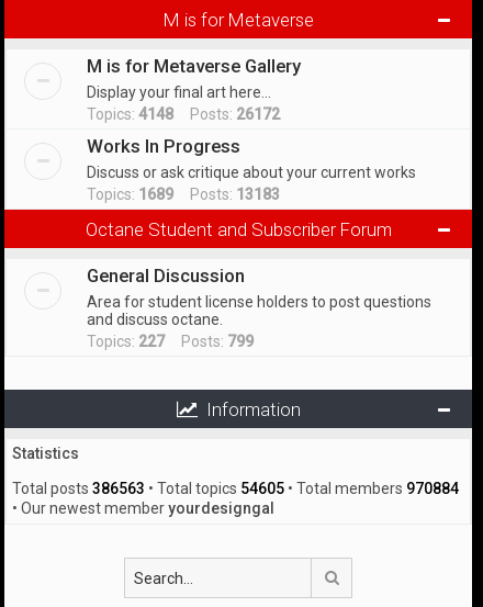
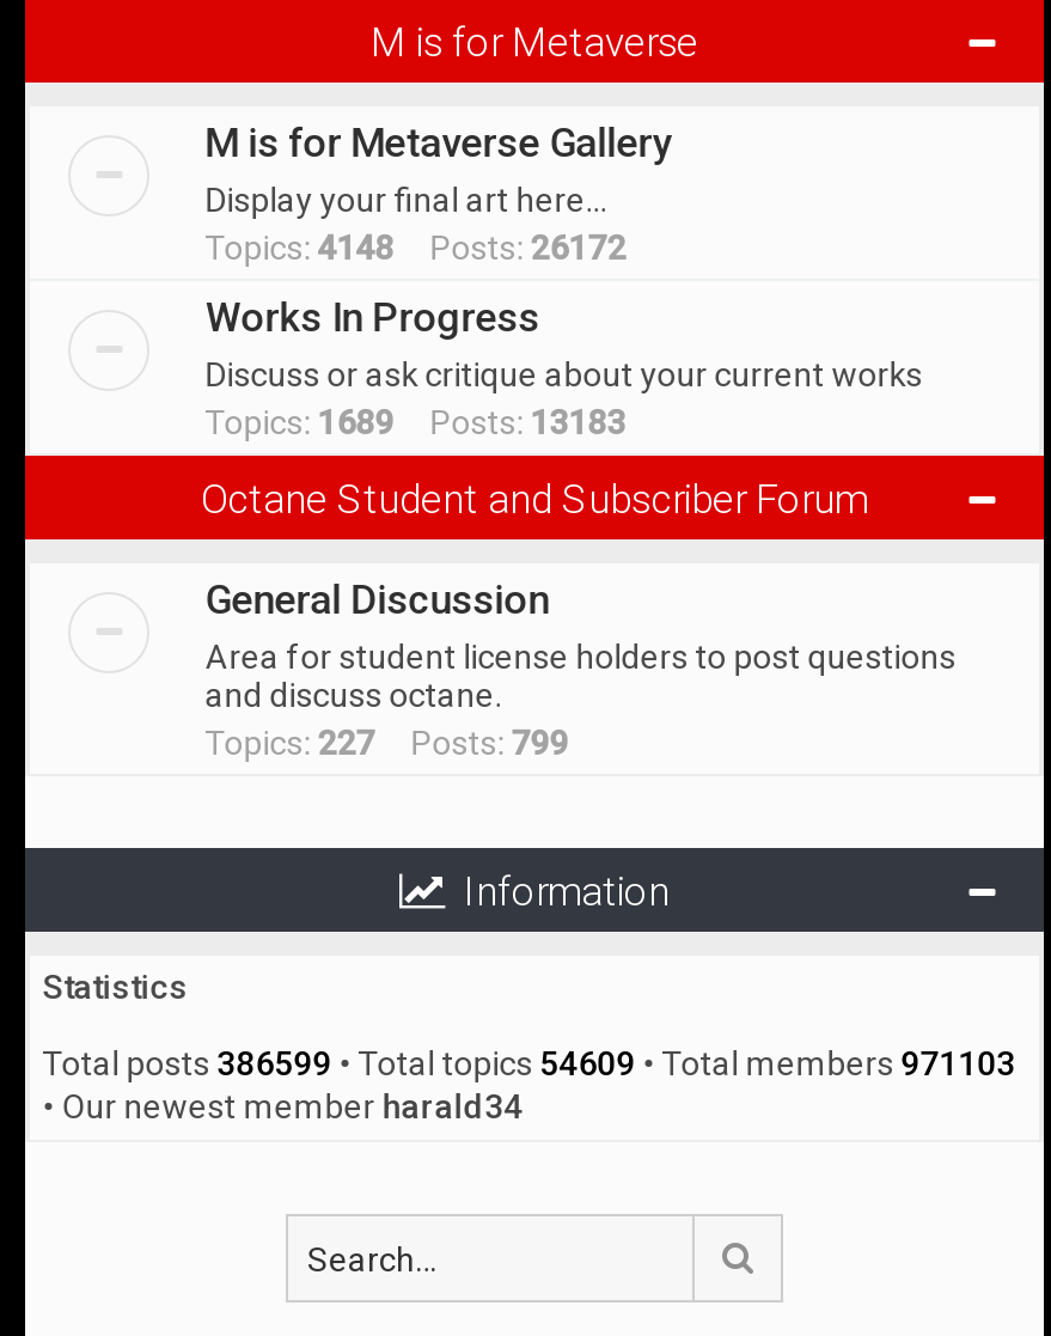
[12,480,459,497] Total posts 386563 • Total topics 54605 • Total members 970884 -> [42,1044,1016,1082] Total posts 386599 • Total topics 54609 • Total members 971103
[12,499,275,517] • Our newest member yourdesigngal -> [42,1087,523,1125] • Our newest member harald34

